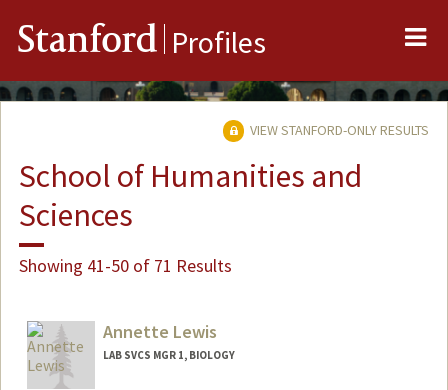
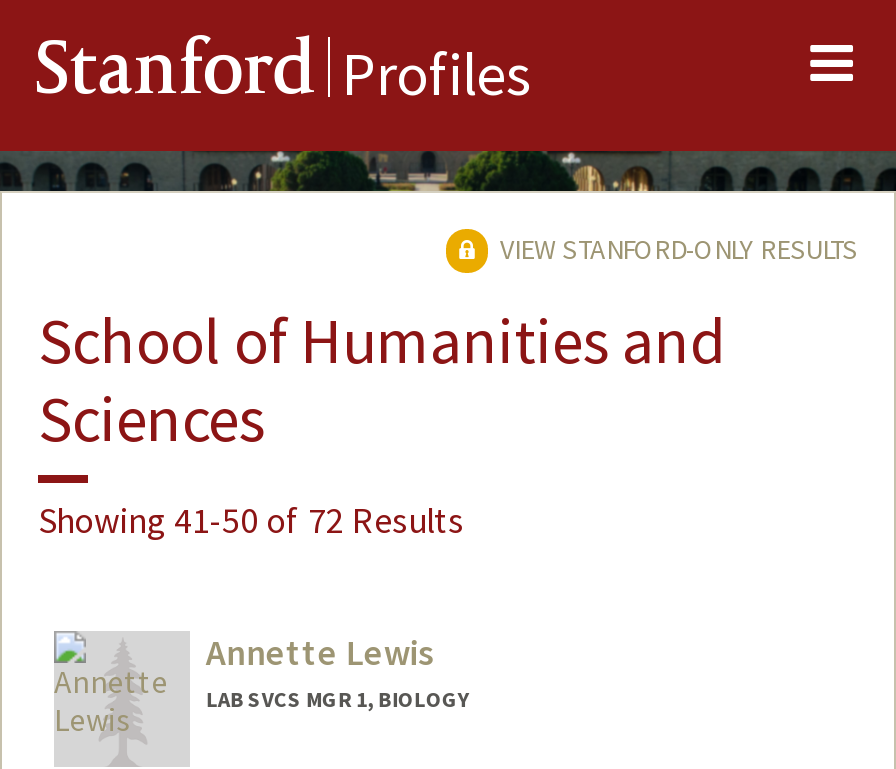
[19,254,232,277] Showing 41-50 of 71 Results -> [38,496,464,542] Showing 41-50 of 72 Results

